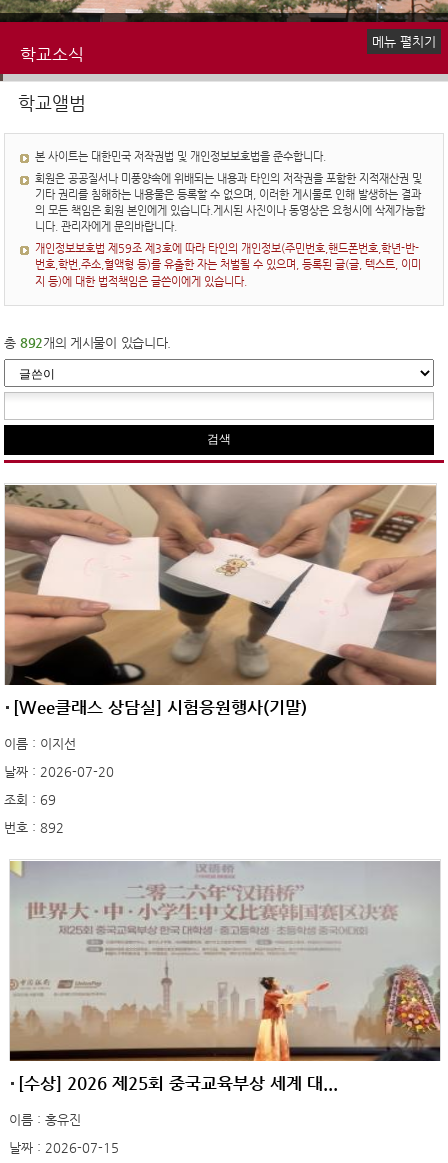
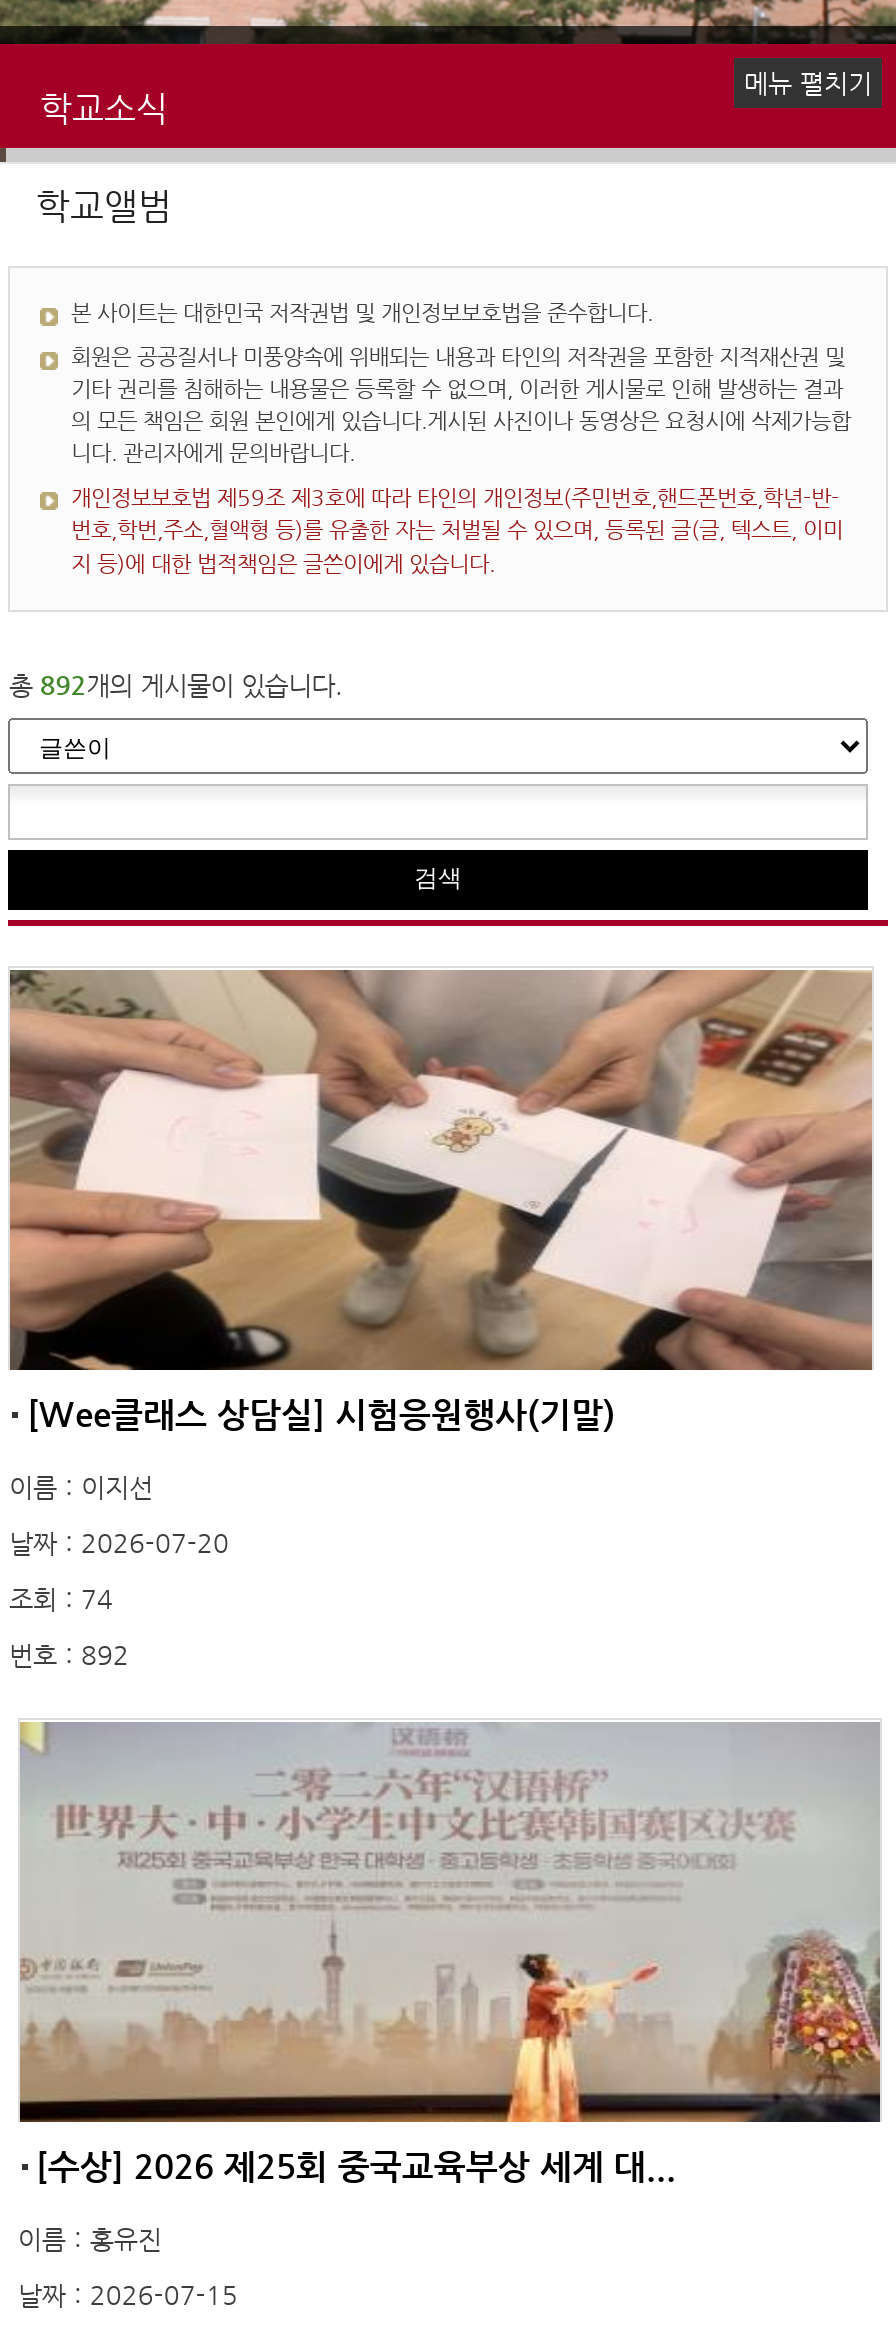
[4,792,56,807] 조회 : 69 -> [9,1584,113,1614] 조회 : 74

